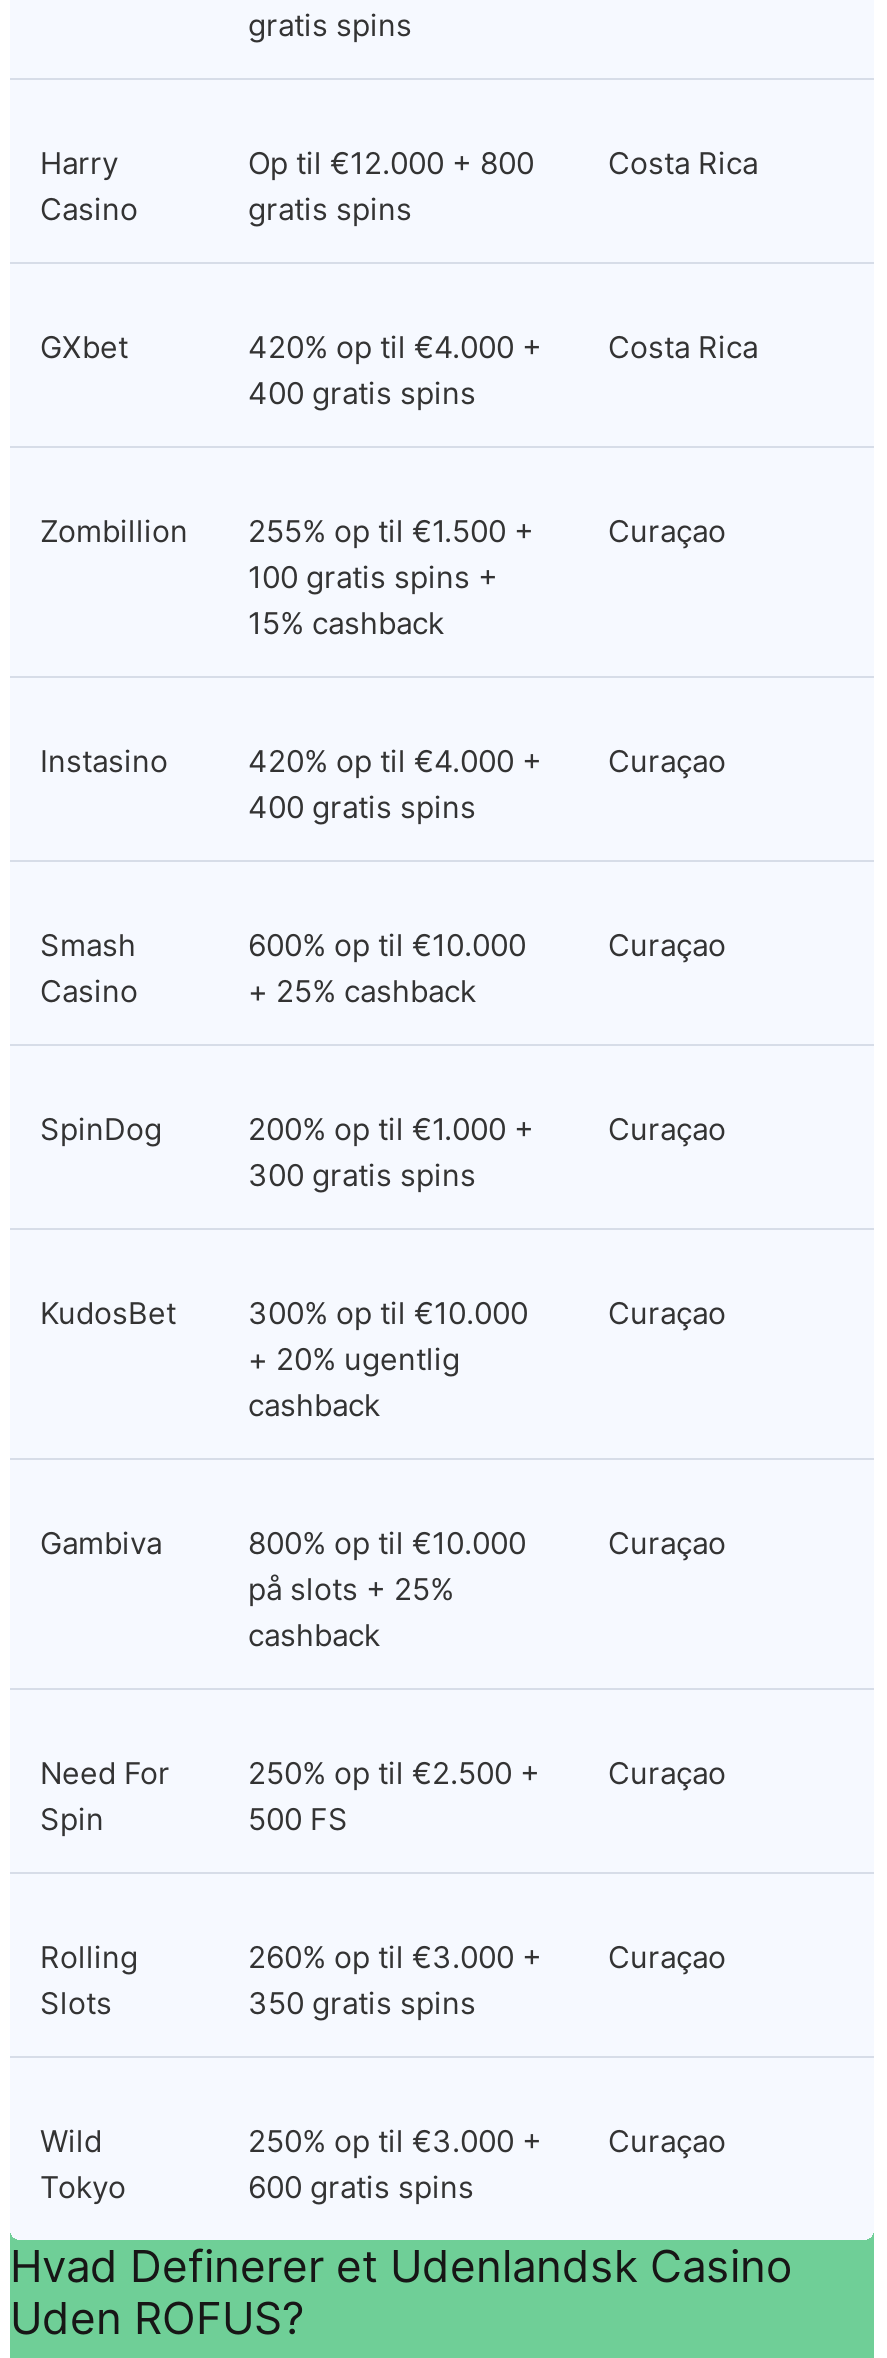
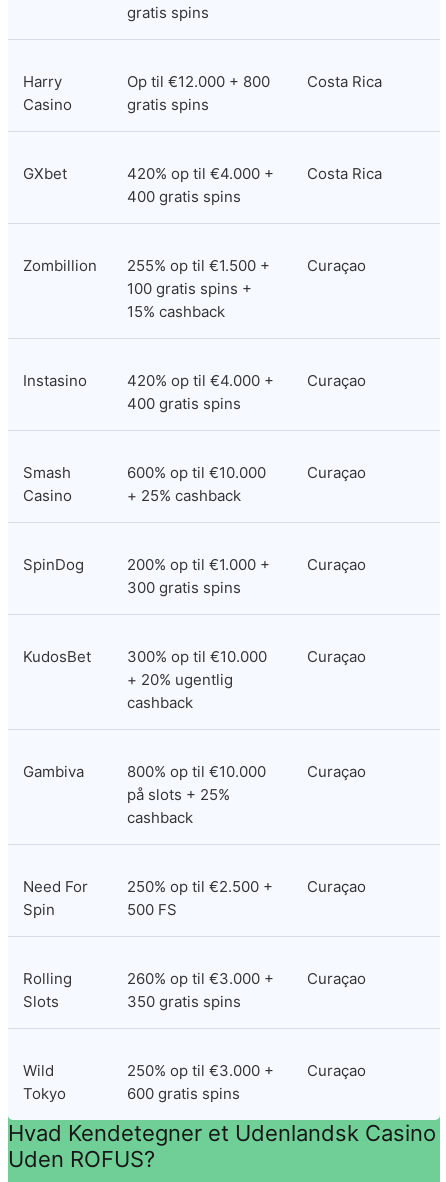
[10,2241,792,2293] Hvad Definerer et Udenlandsk Casino -> [8,1120,436,1146] Hvad Kendetegner et Udenlandsk Casino

